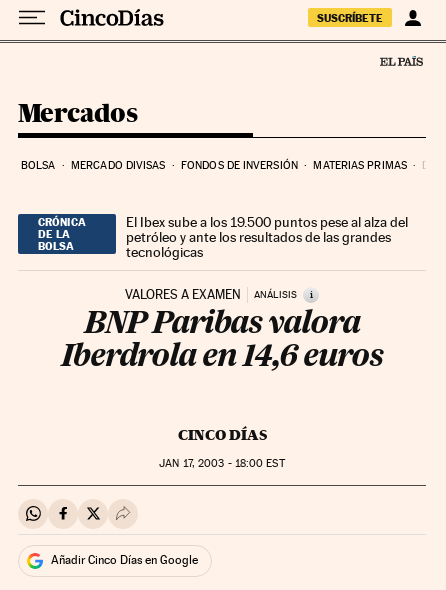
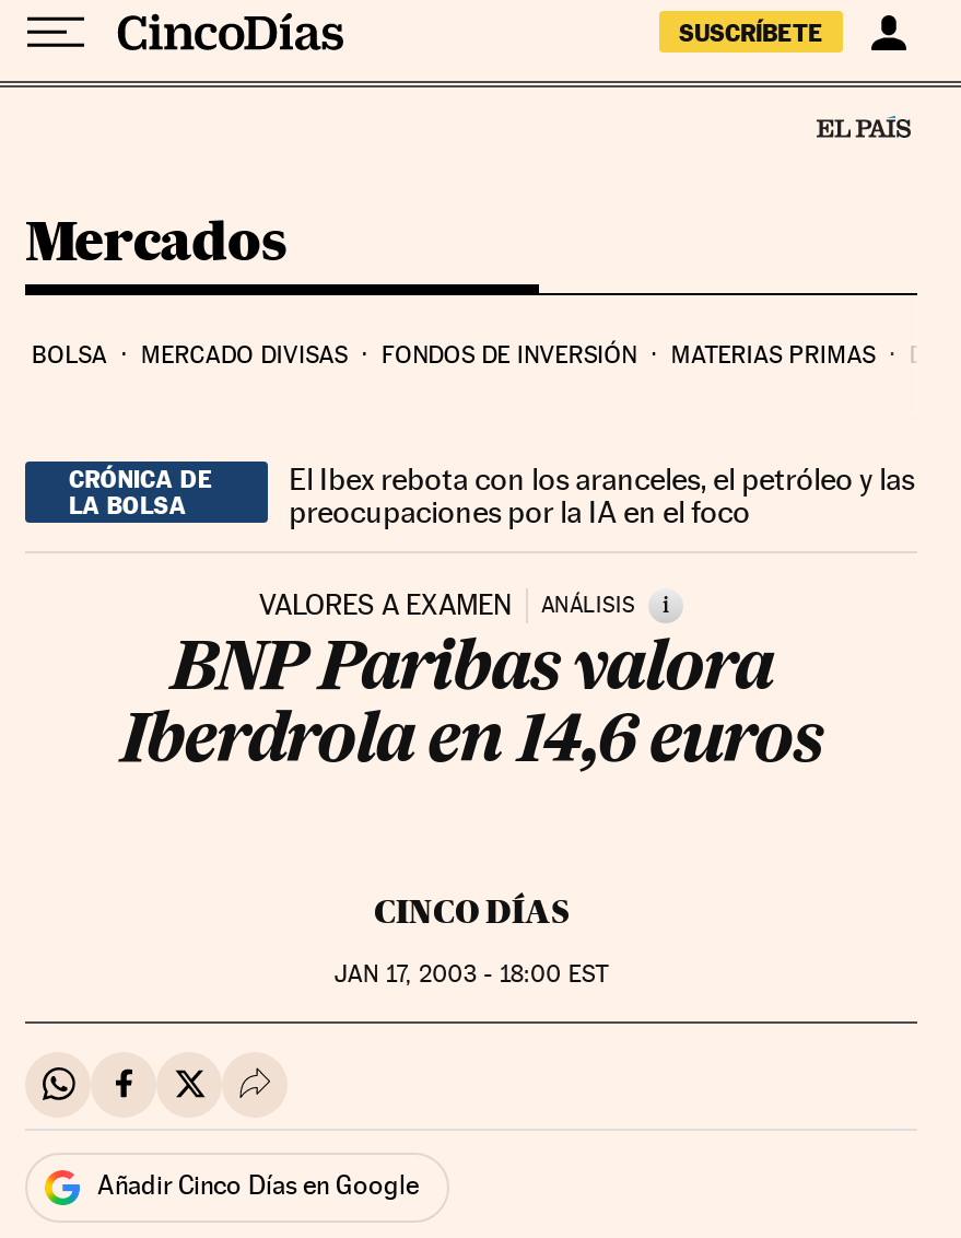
[126,214,408,260] El Ibex sube a los 19.500 puntos pese al alza del | petróleo y ante los resultados de las grandes | tecnológicas -> [289,461,914,528] El Ibex rebota con los aranceles, el petróleo y las | preocupaciones por la IA en el foco

